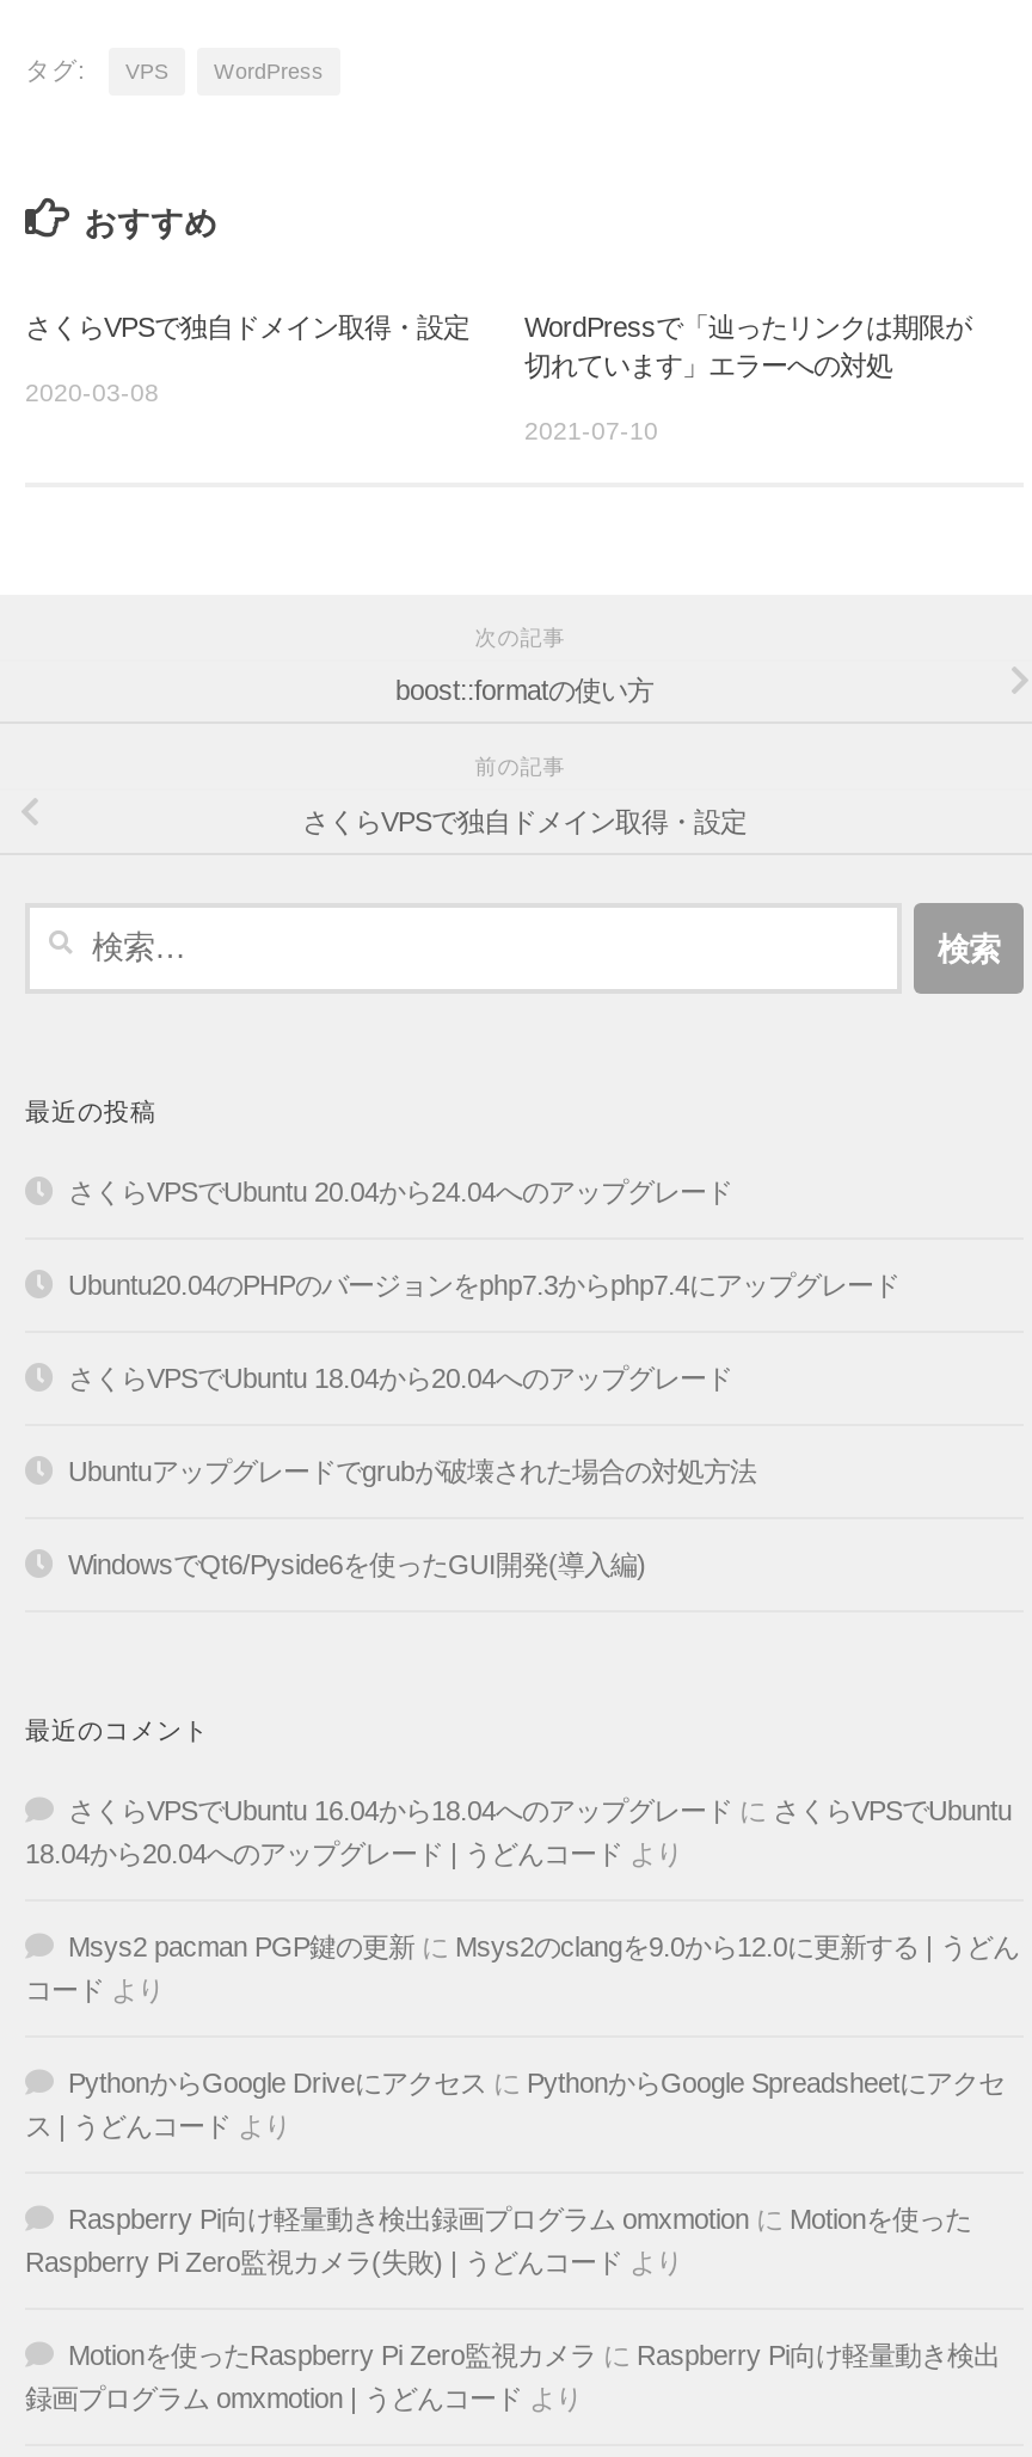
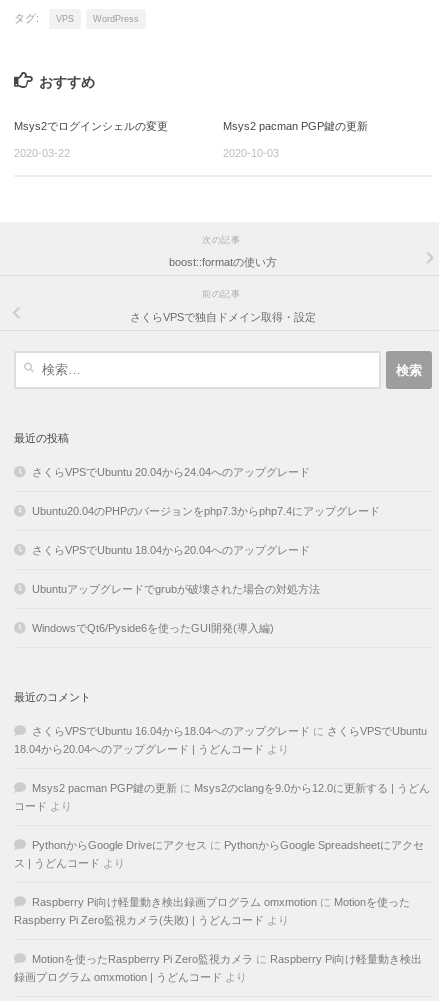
[25,312,469,341] さくらVPSで独自ドメイン取得・設定 -> [14,120,168,132] Msys2でログインシェルの変更
[524,312,971,379] WordPressで「辿ったリンクは期限が | 切れています」エラーへの対処 -> [223,120,368,132] Msys2 pacman PGP鍵の更新
[25,376,159,405] 2020-03-08 -> [14,147,70,159] 2020-03-22
[524,415,658,443] 2021-07-10 -> [223,147,279,159] 2020-10-03

